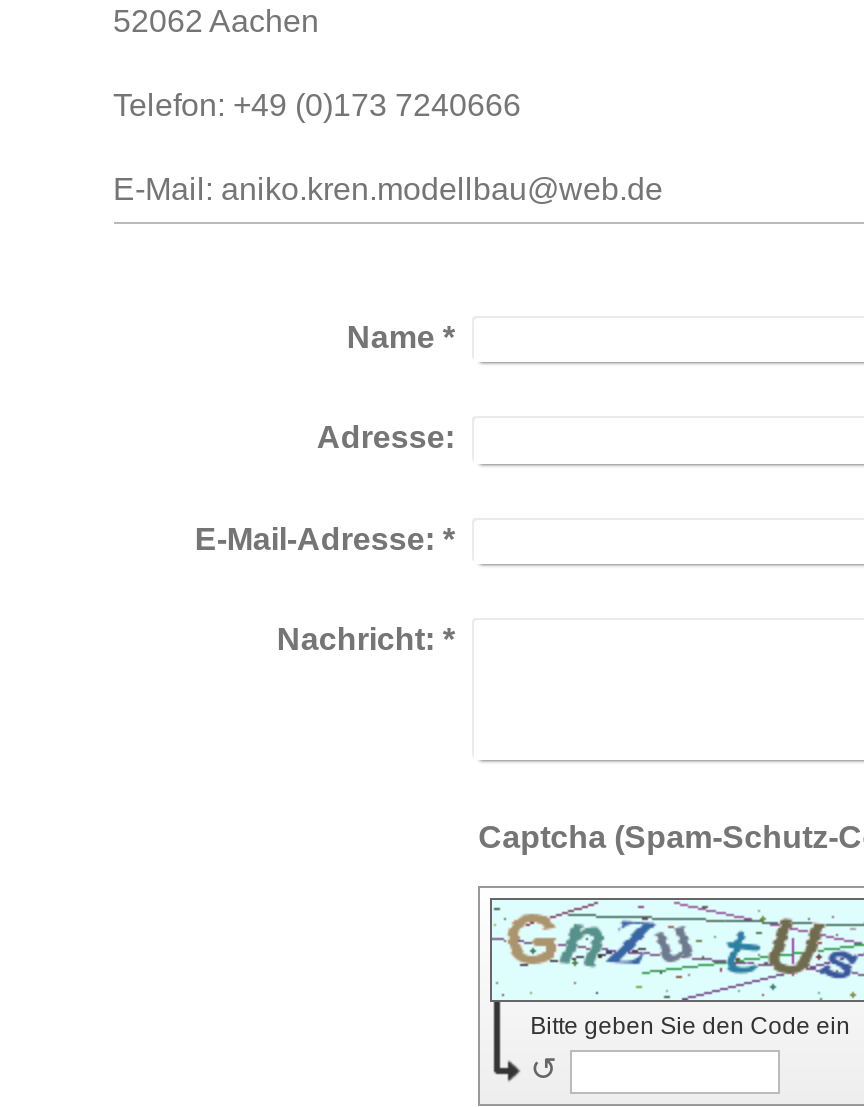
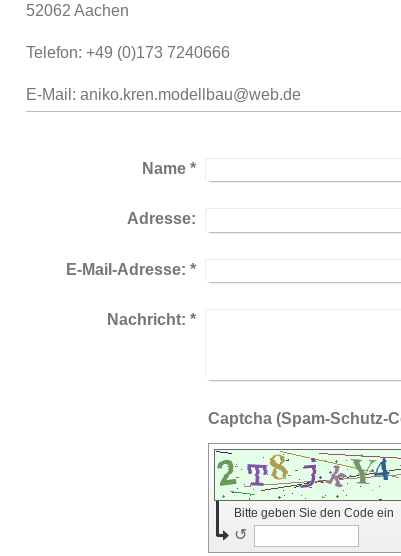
[490,898,858,1002] [image] -> [215,449,398,501] [image]

